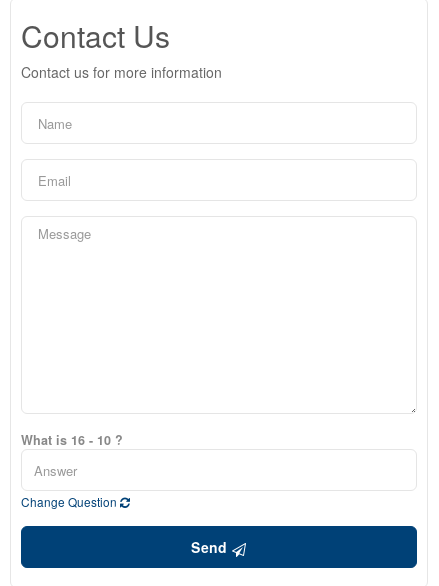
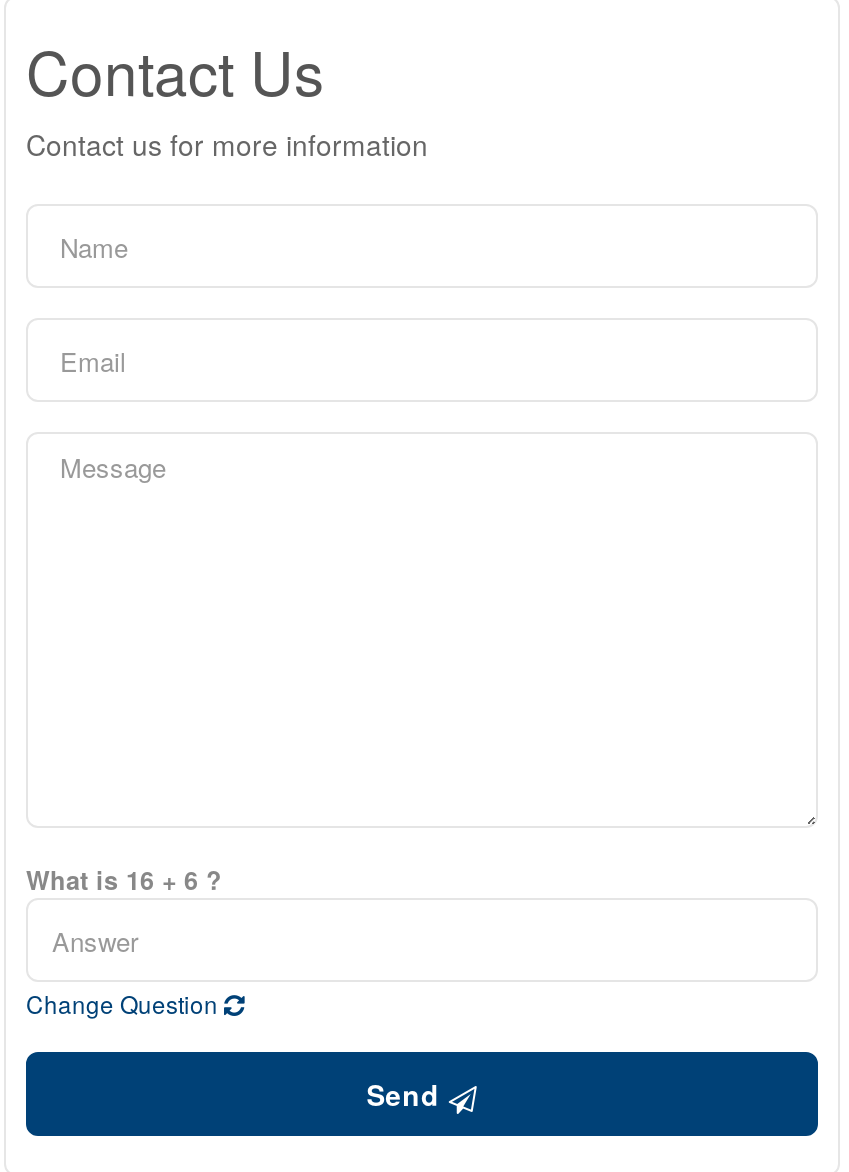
[21,431,123,449] What is 16 - 10 ? -> [26,863,222,899] What is 16 + 6 ?

